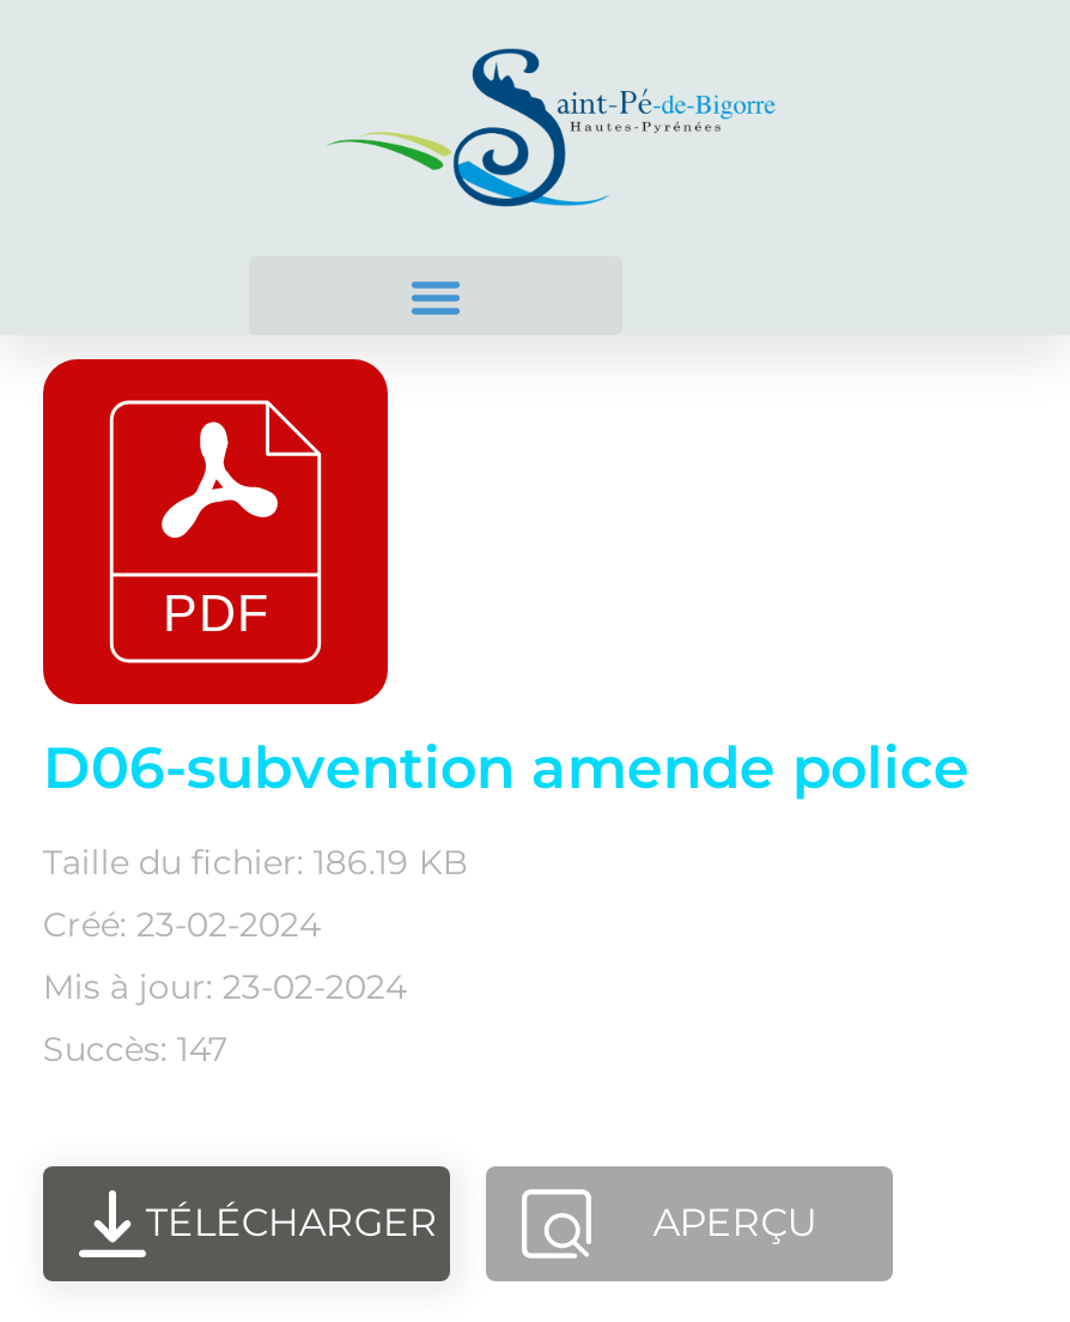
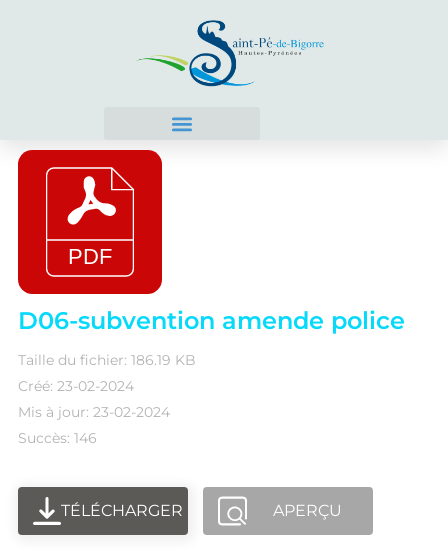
[43,1027,227,1071] Succès: 147 -> [18,429,97,447] Succès: 146

